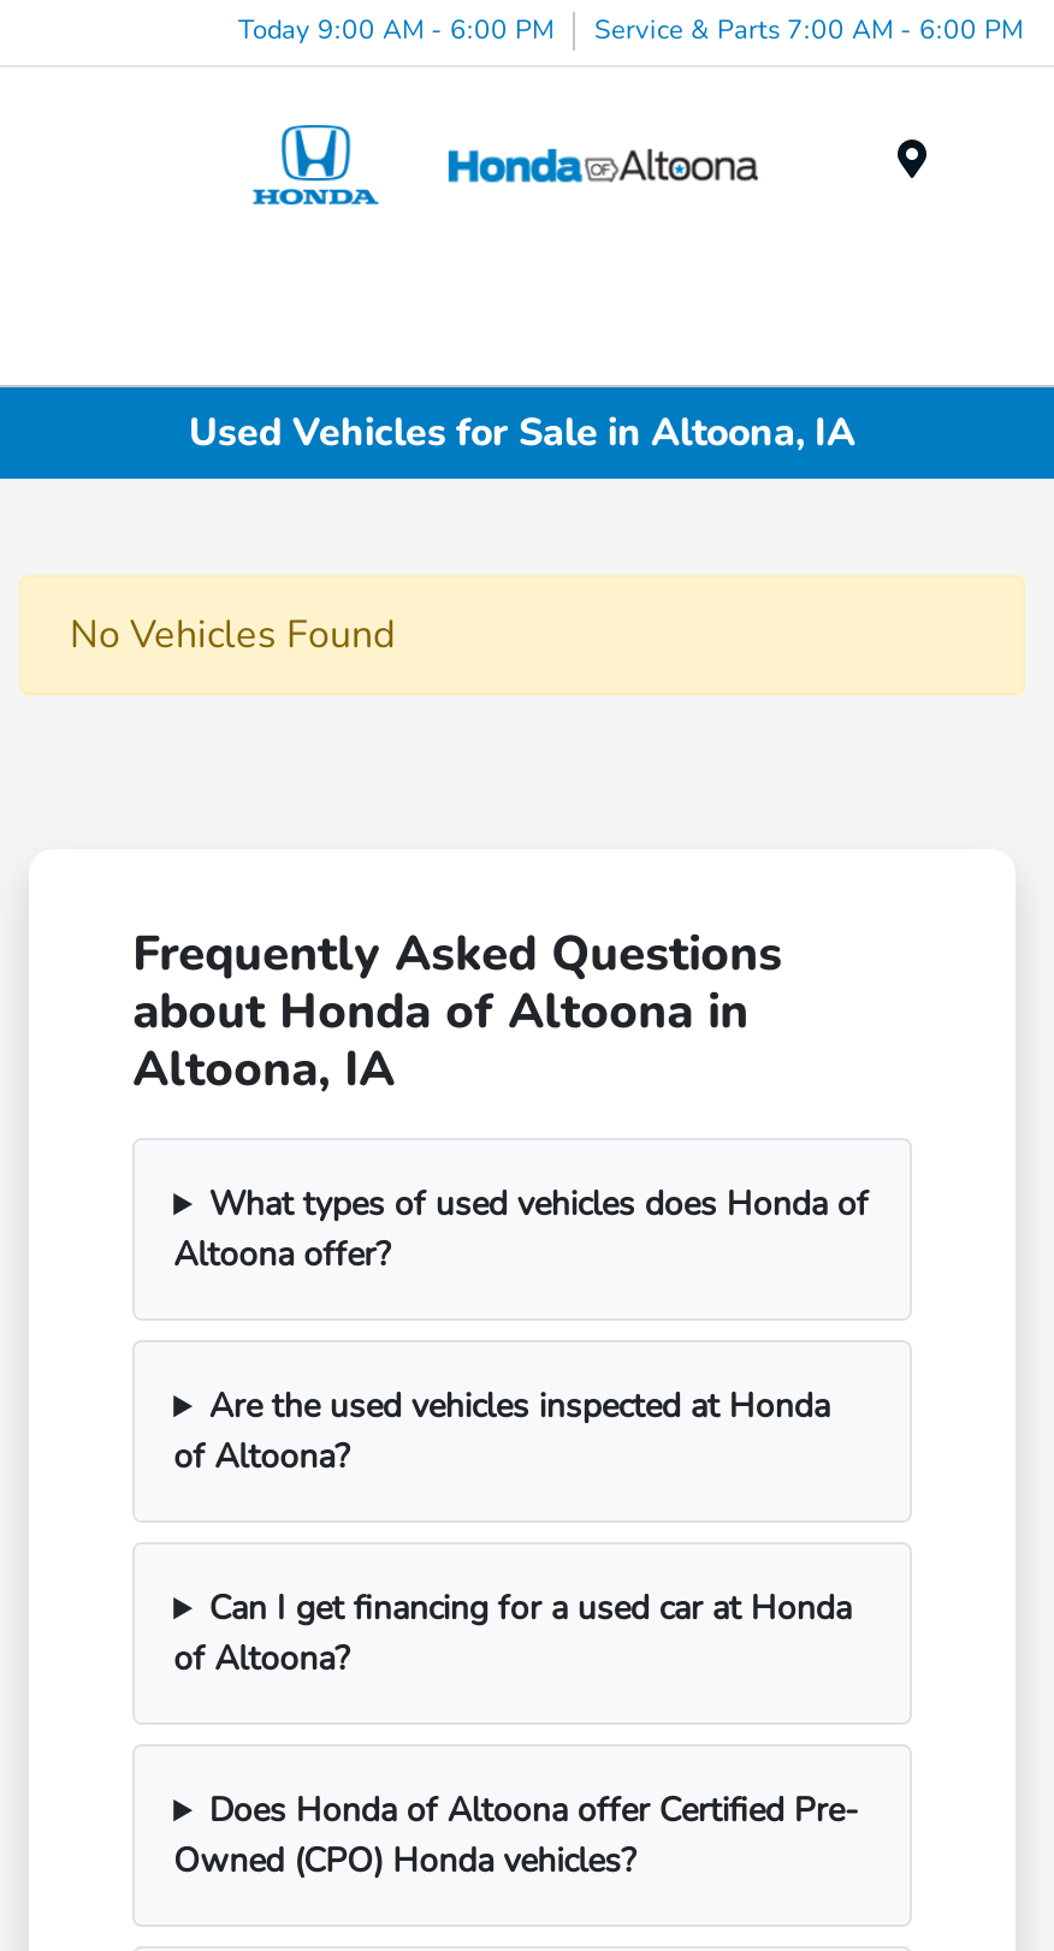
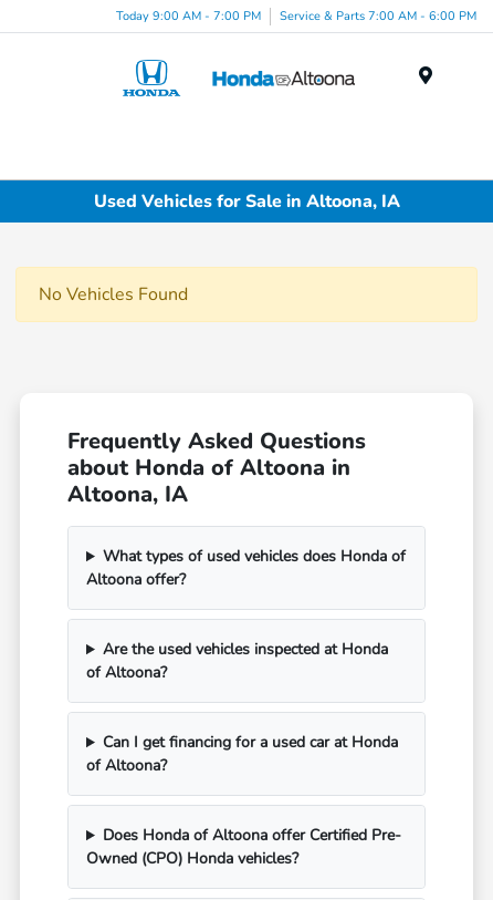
[238,11,1023,47] Today 9:00 AM - 6:00 PM Service & Parts 7:00 AM - 6:00 PM -> [116,7,476,24] Today 9:00 AM - 7:00 PM Service & Parts 7:00 AM - 6:00 PM

